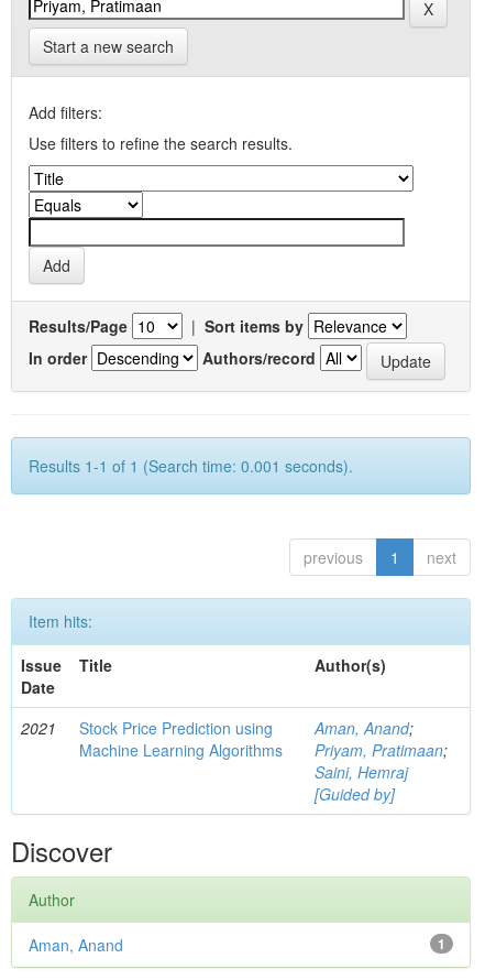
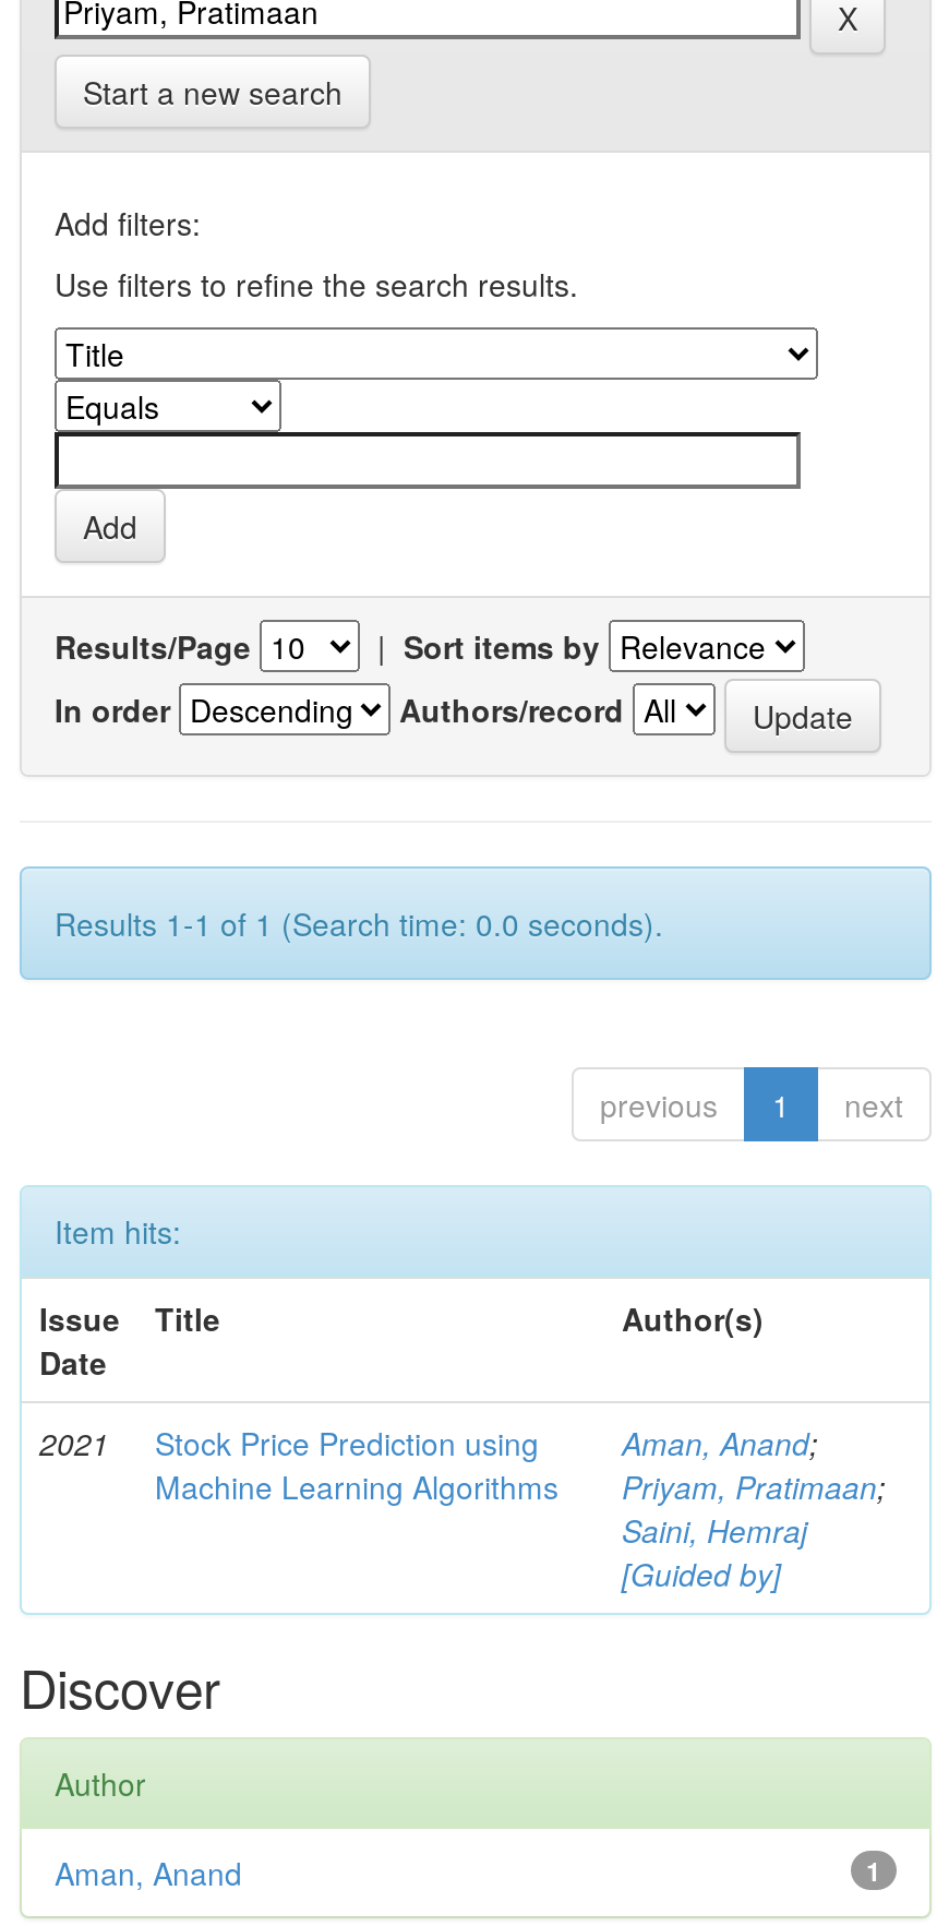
[29,454,353,476] Results 1-1 of 1 (Search time: 0.001 seconds). -> [55,901,663,944] Results 1-1 of 1 (Search time: 0.0 seconds).

